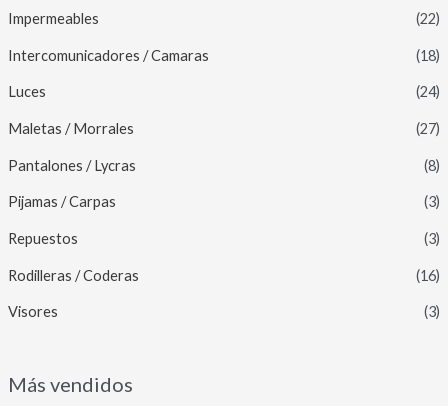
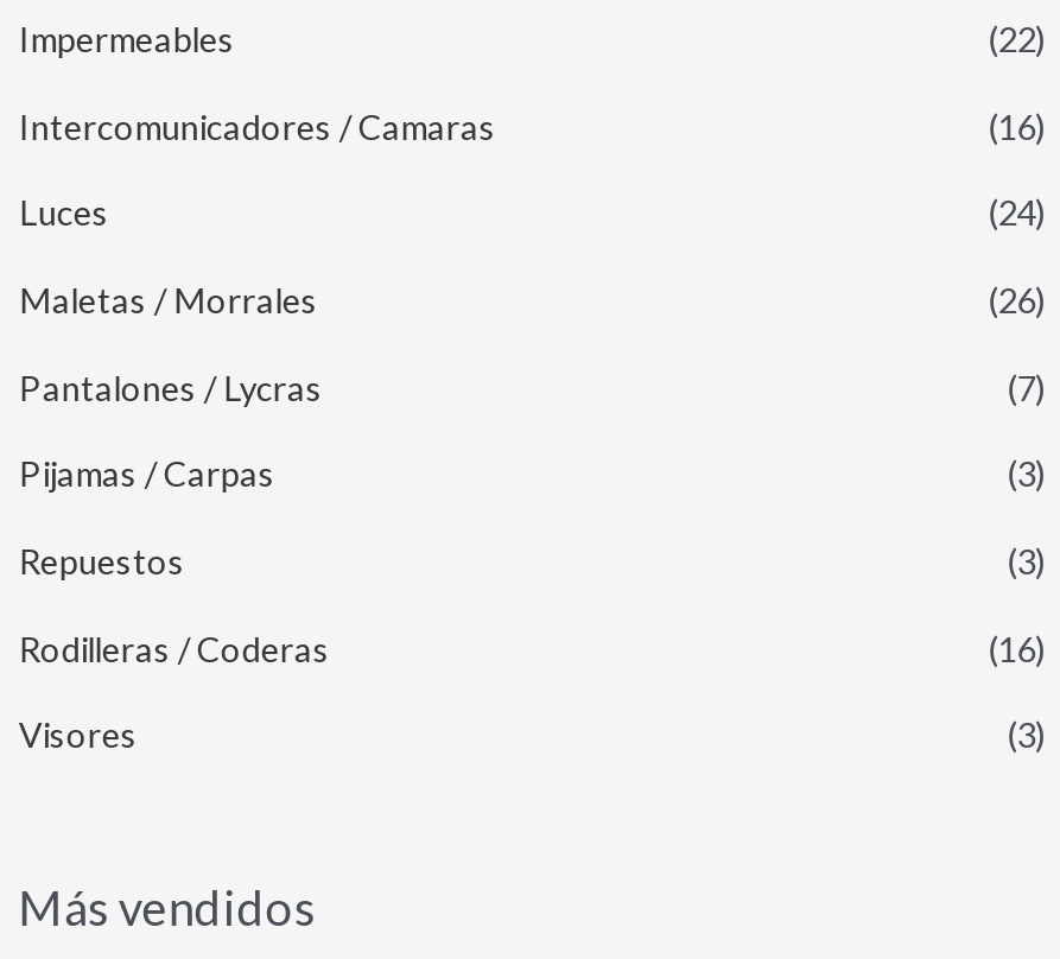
[416,47,440,64] (18) -> [988,106,1045,146] (16)
[416,120,440,137] (27) -> [988,280,1045,320] (26)
[424,157,440,174] (8) -> [1007,367,1045,408] (7)

